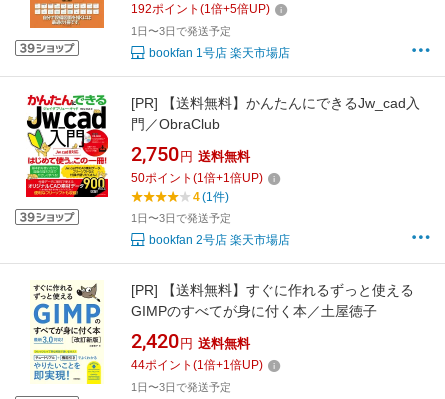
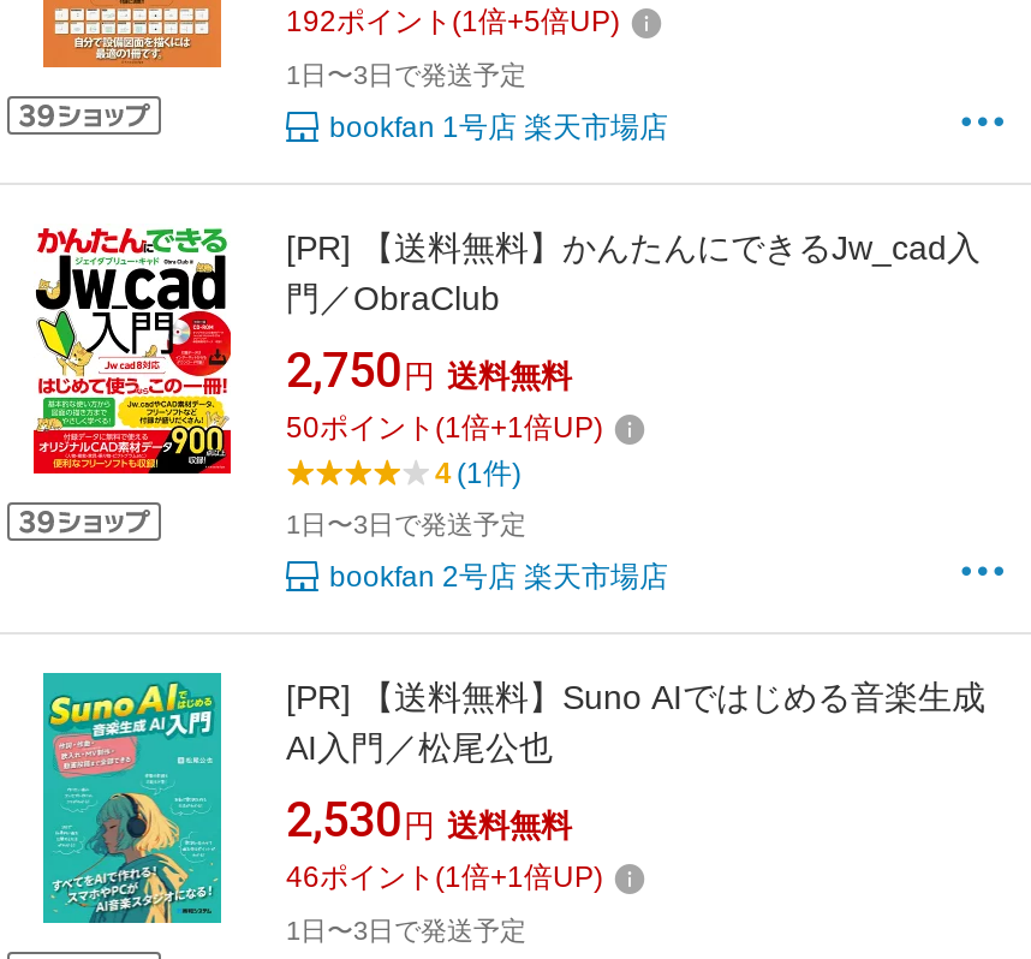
[30,280,414,385] [image] | [PR]【送料無料】すぐに作れるずっと使える | GIMPのすべてが身に付く本／土屋徳子 | 2,420円 送料無料 | 44ポイント(1倍+1倍UP) -> [41,671,985,925] [image] | [PR]【送料無料】Suno AIではじめる音楽生成 | AI入門／松尾公也 | 2,530円 送料無料 | 46ポイント(1倍+1倍UP)

